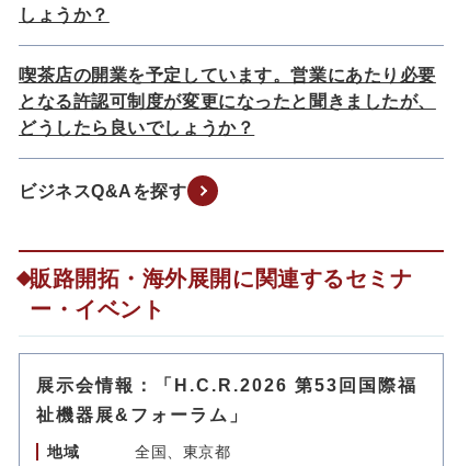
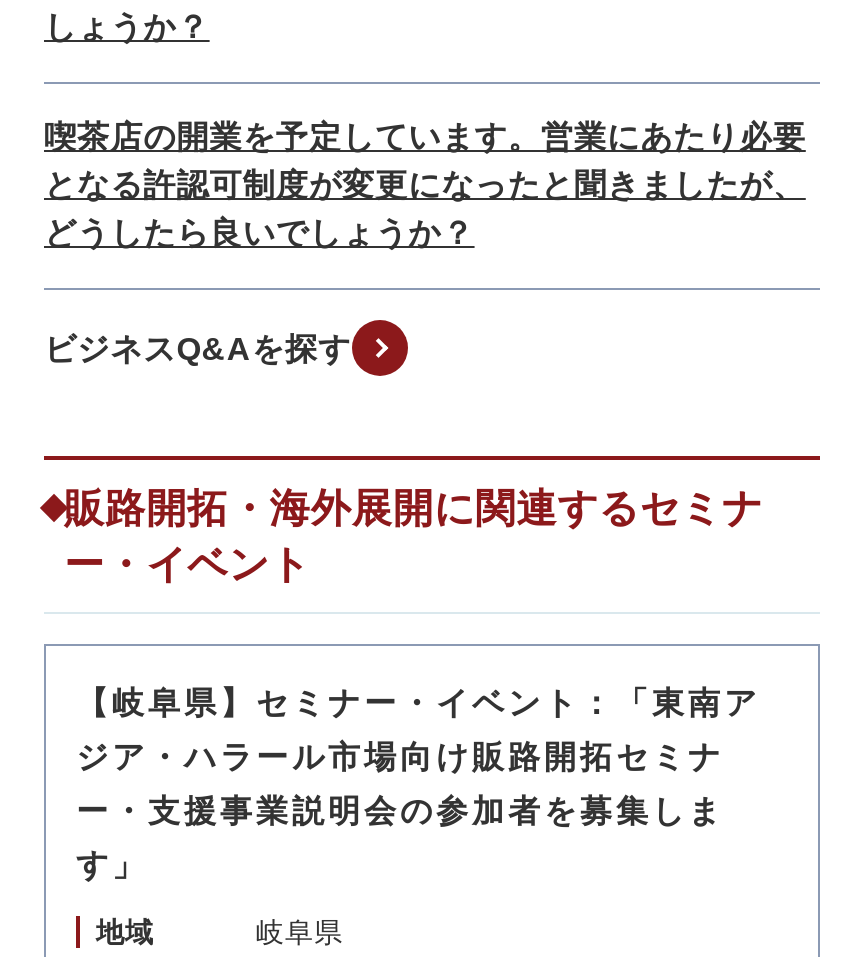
[36,376,417,424] 展示会情報：「H.C.R.2026 第53回国際福 | 祉機器展&フォーラム」 -> [76,686,760,882] 【岐阜県】セミナー・イベント：「東南ア | ジア・ハラール市場向け販路開拓セミナ | ー・支援事業説明会の参加者を募集しま | す」
[135,443,231,461] 全国、東京都 -> [256,916,343,948] 岐阜県

